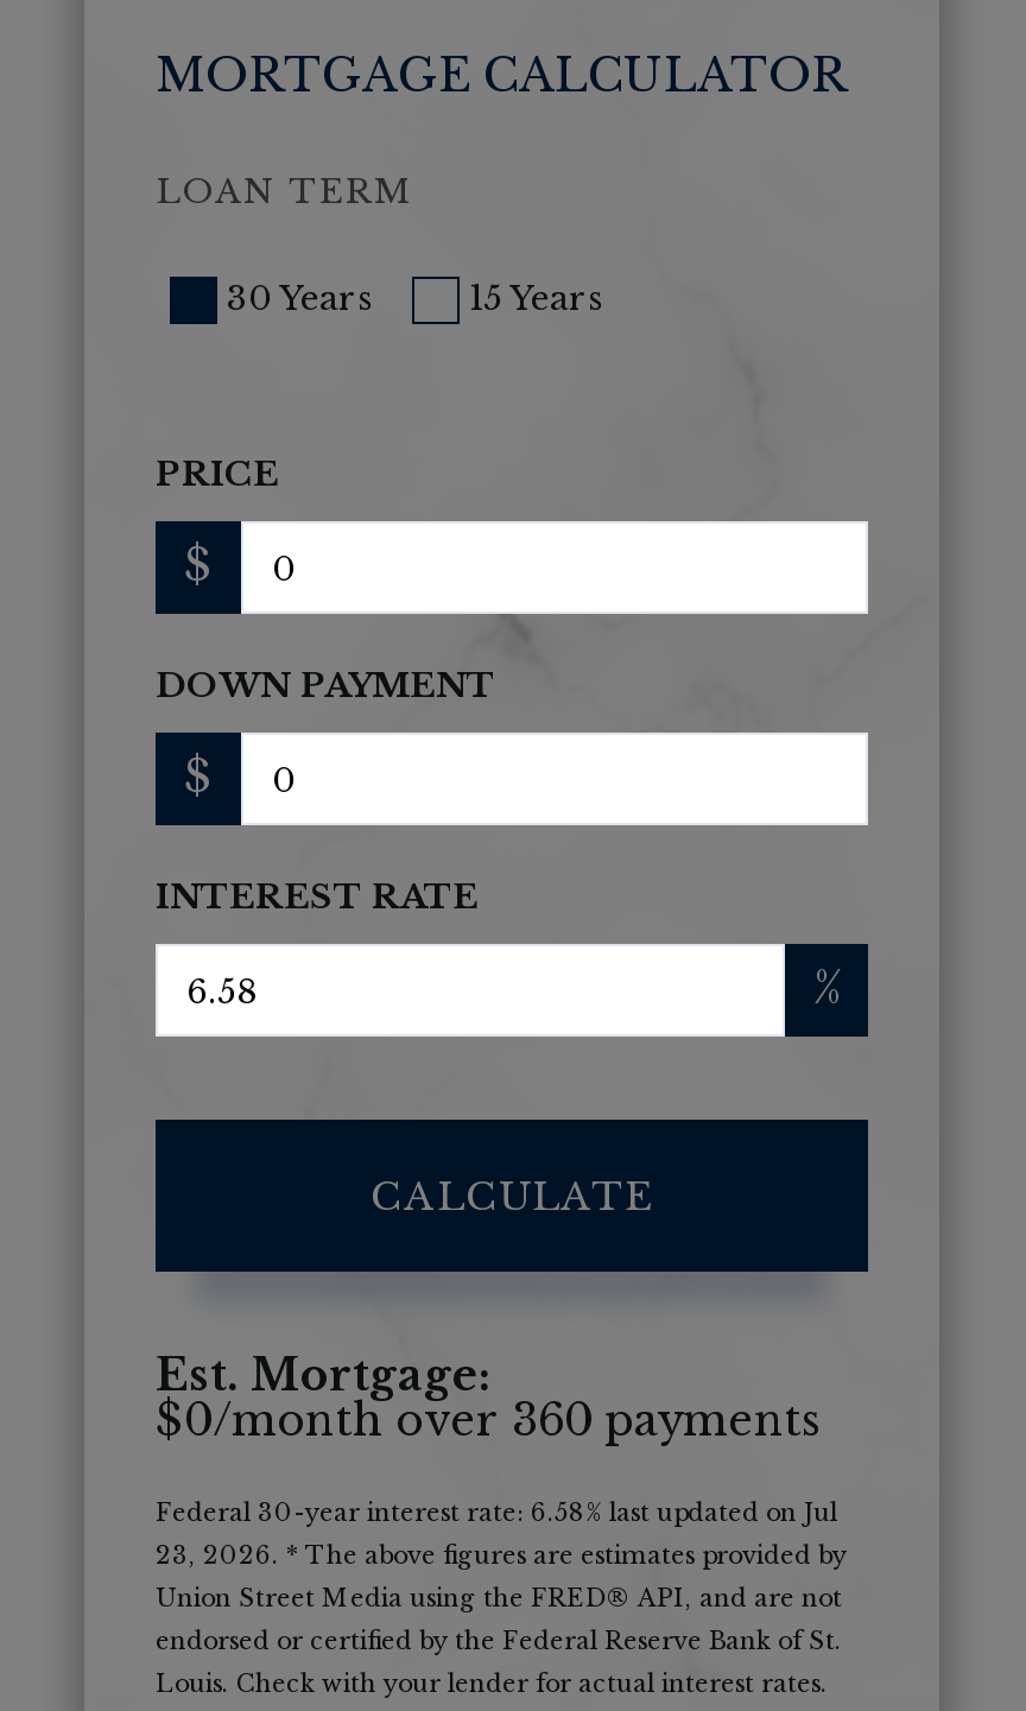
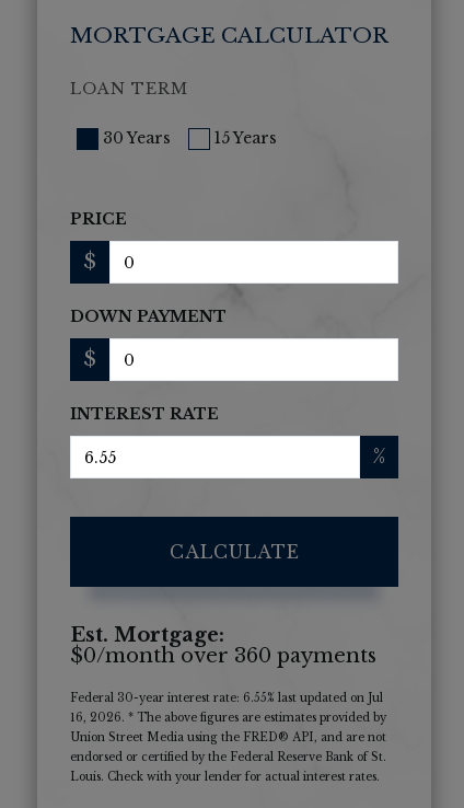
[156,1498,837,1529] Federal 30-year interest rate: 6.58% last updated on Jul -> [70,691,383,705] Federal 30-year interest rate: 6.55% last updated on Jul
[156,1541,847,1572] 23, 2026. * The above figures are estimates provided by -> [70,711,386,725] 16, 2026. * The above figures are estimates provided by

